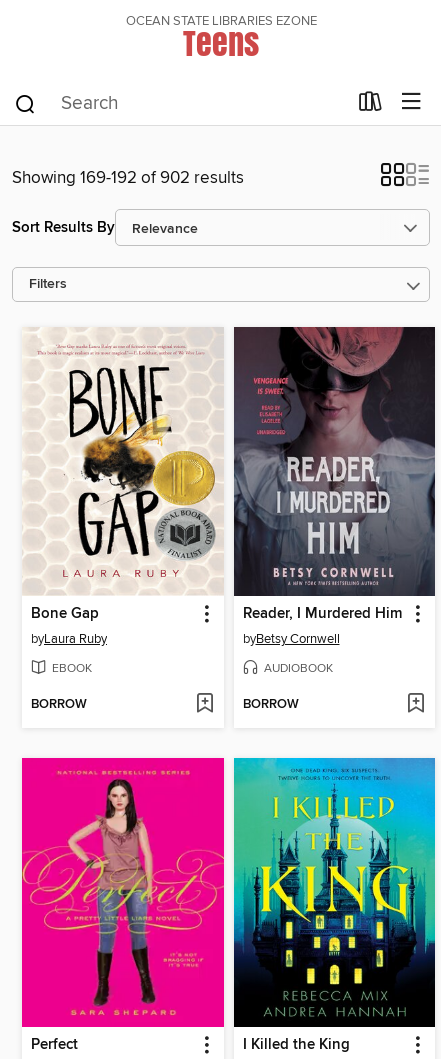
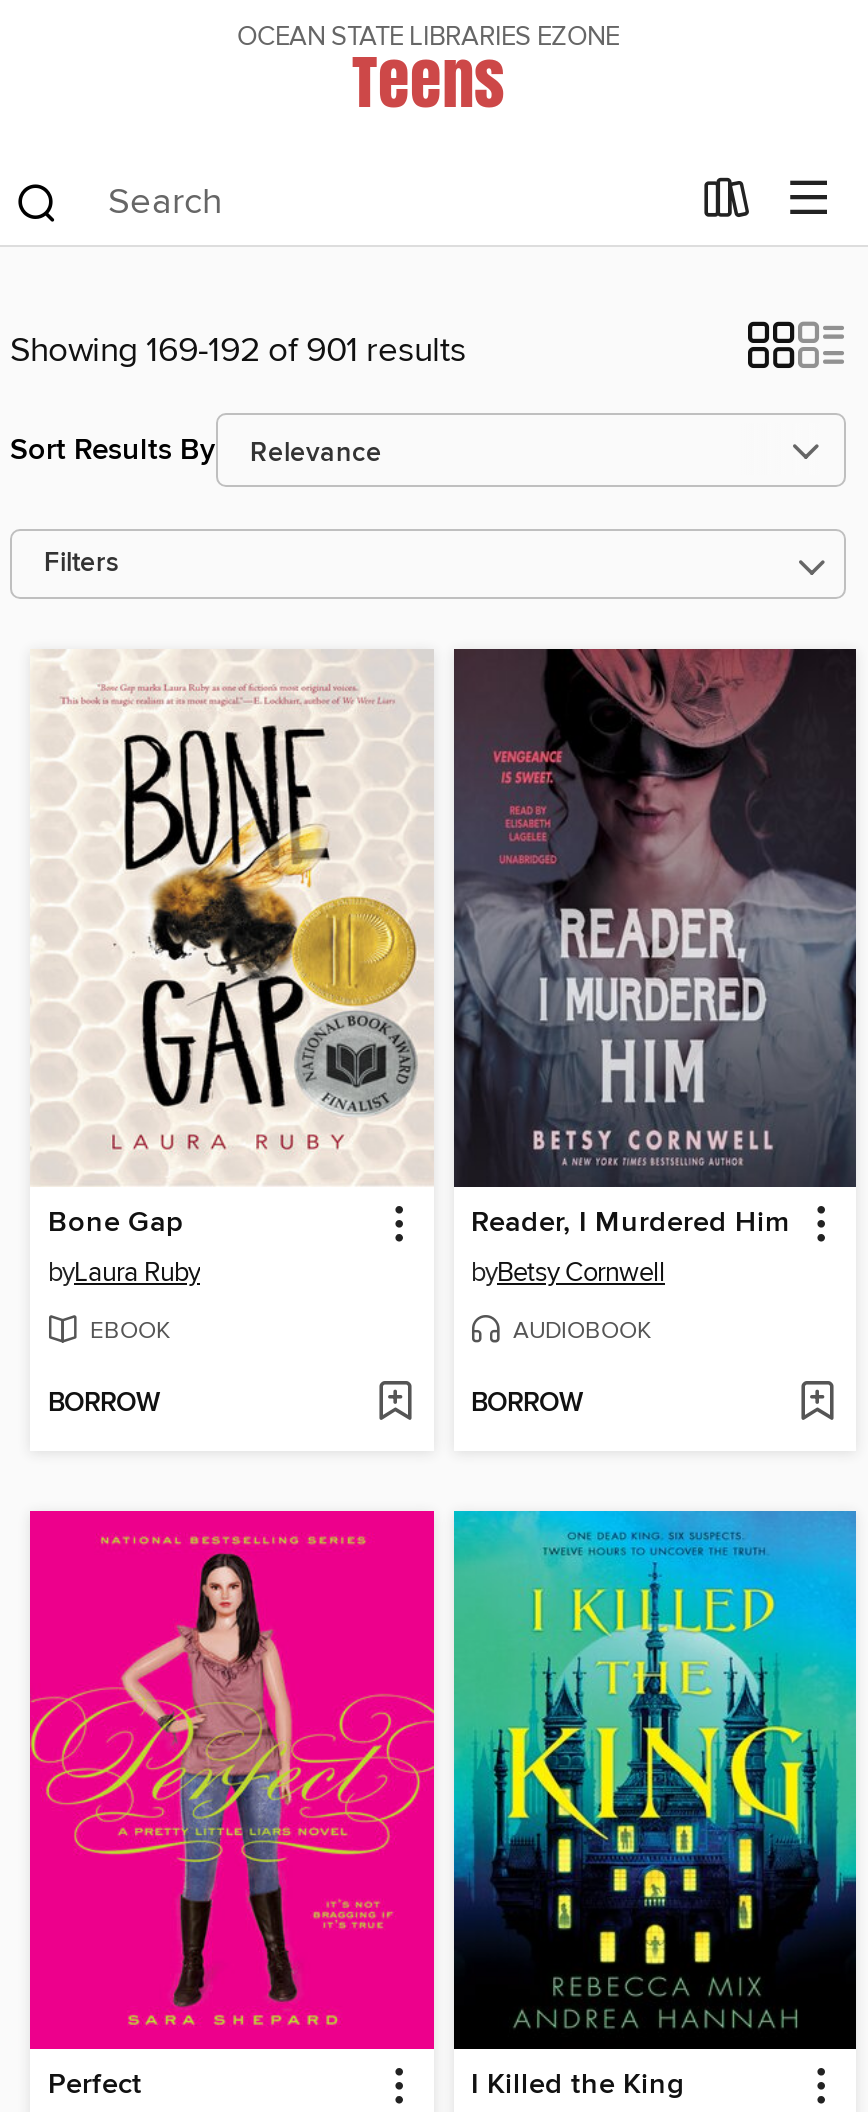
[12,167,244,189] Showing 169-192 of 902 results -> [10,329,466,373] Showing 169-192 of 901 results

